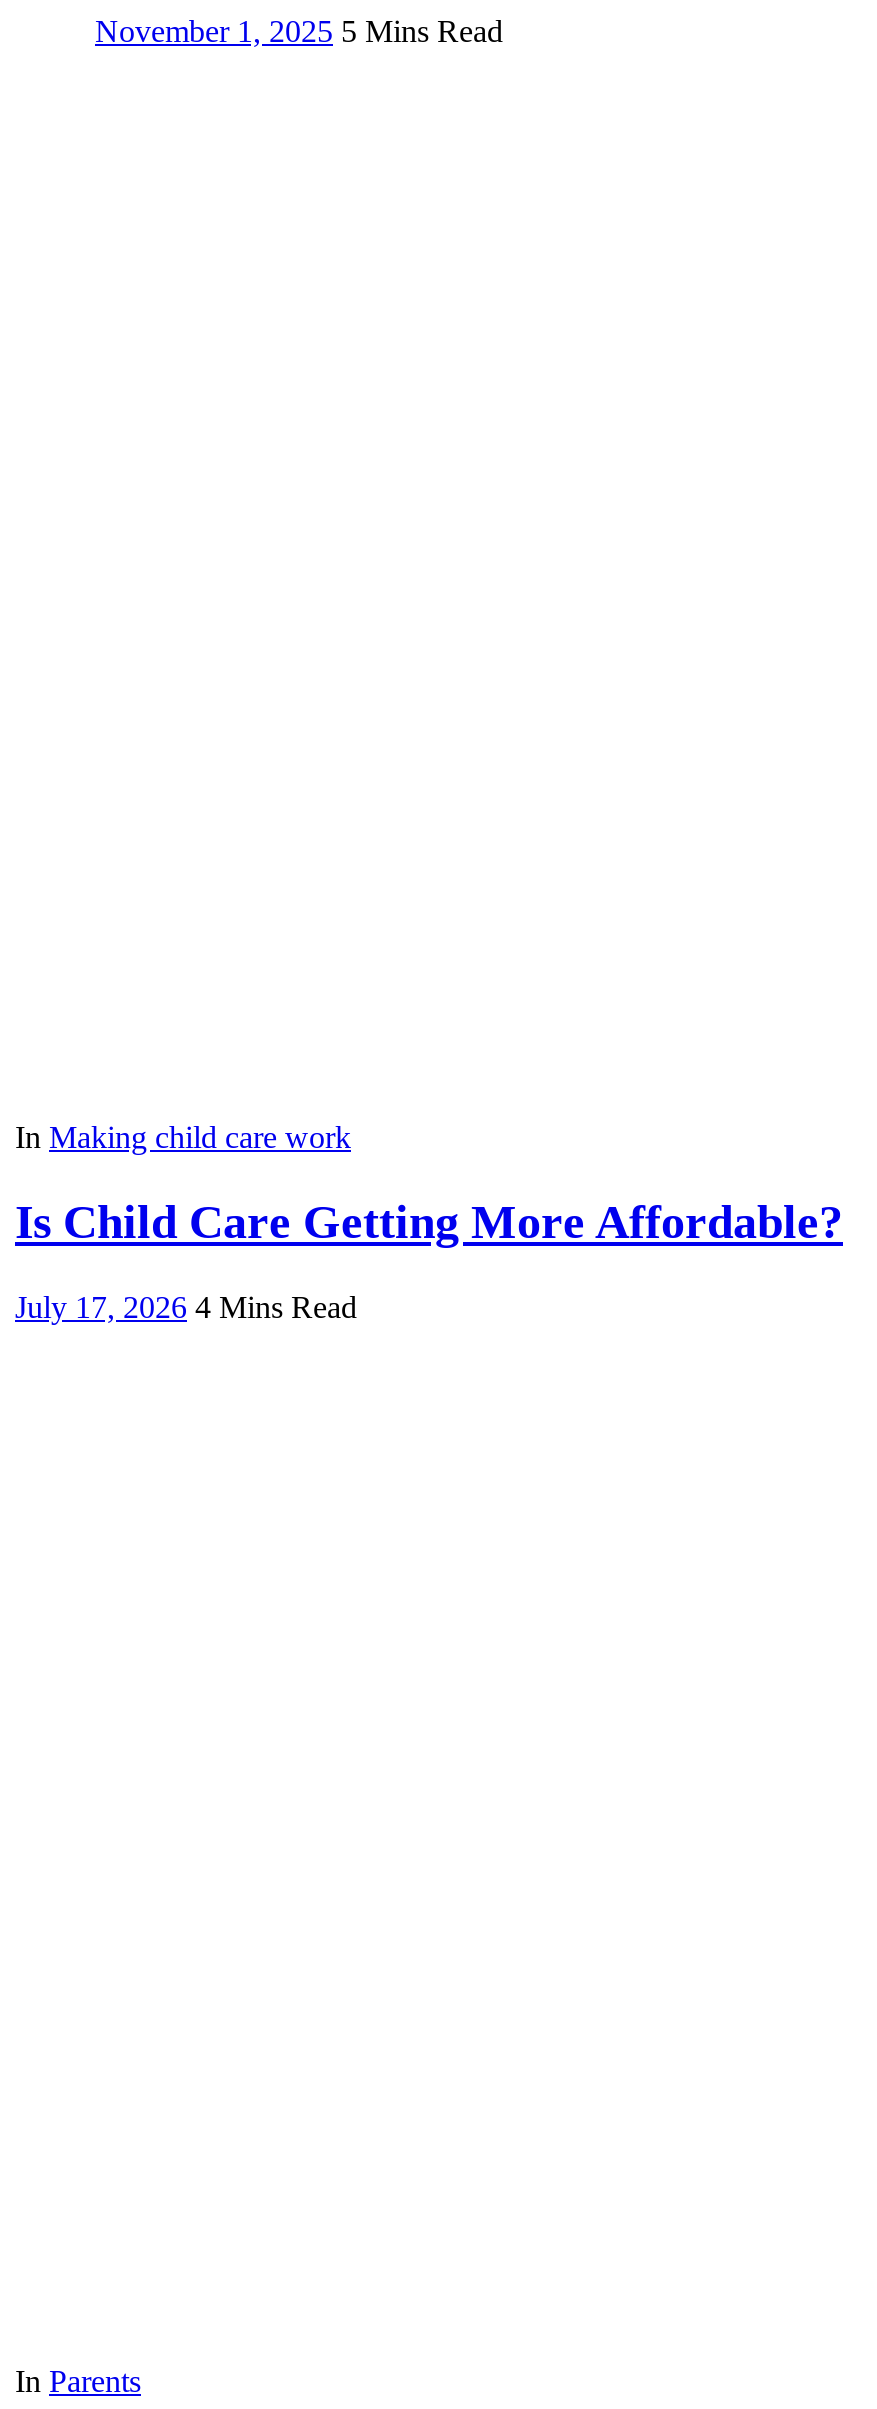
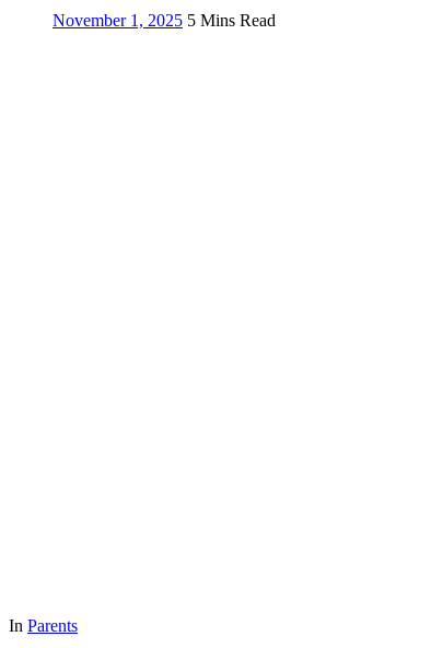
[15,1120,843,1323] In Making child care work | Is Child Care Getting More Affordable? | July 17, 2026 4 Mins Read -> none

